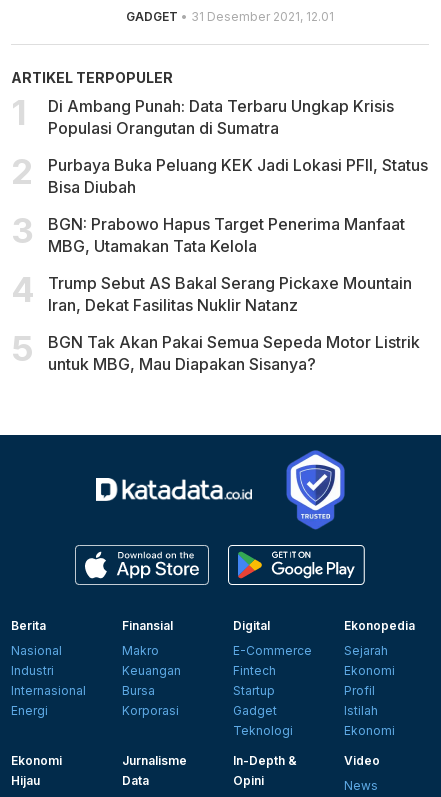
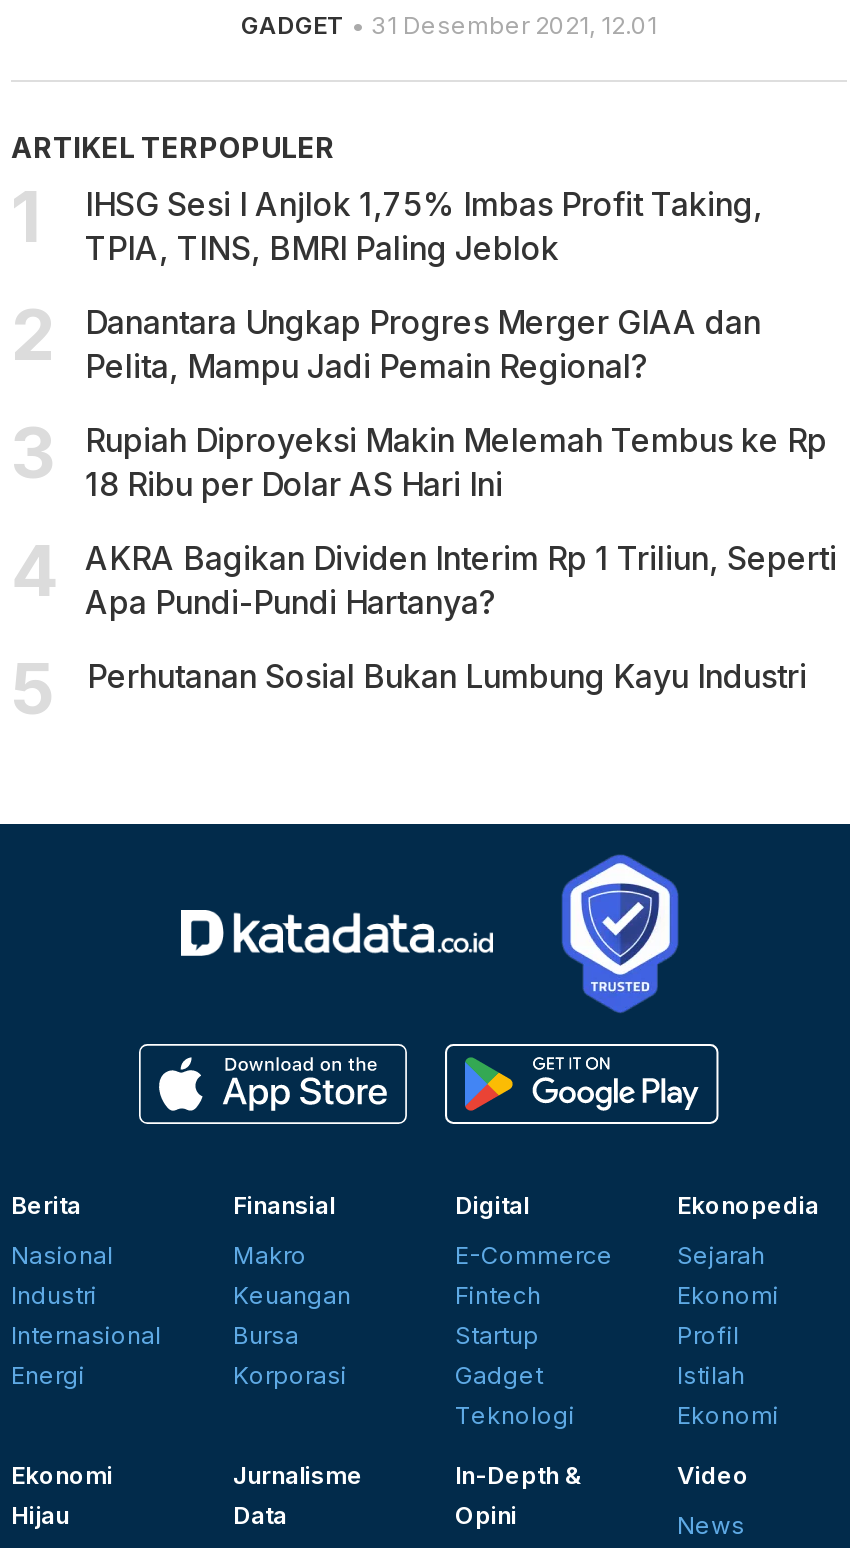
[48,96,394,138] Di Ambang Punah: Data Terbaru Ungkap Krisis | Populasi Orangutan di Sumatra -> [85,184,763,268] IHSG Sesi I Anjlok 1,75% Imbas Profit Taking, | TPIA, TINS, BMRI Paling Jeblok
[48,155,428,197] Purbaya Buka Peluang KEK Jadi Lokasi PFII, Status | Bisa Diubah -> [85,302,761,386] Danantara Ungkap Progres Merger GIAA dan | Pelita, Mampu Jadi Pemain Regional?
[48,214,405,256] BGN: Prabowo Hapus Target Penerima Manfaat | MBG, Utamakan Tata Kelola -> [85,420,827,504] Rupiah Diproyeksi Makin Melemah Tembus ke Rp | 18 Ribu per Dolar AS Hari Ini
[48,273,412,315] Trump Sebut AS Bakal Serang Pickaxe Mountain | Iran, Dekat Fasilitas Nuklir Natanz -> [85,538,837,622] AKRA Bagikan Dividen Interim Rp 1 Triliun, Seperti | Apa Pundi-Pundi Hartanya?
[48,332,420,374] BGN Tak Akan Pakai Semua Sepeda Motor Listrik | untuk MBG, Mau Diapakan Sisanya? -> [87,656,807,696] Perhutanan Sosial Bukan Lumbung Kayu Industri

